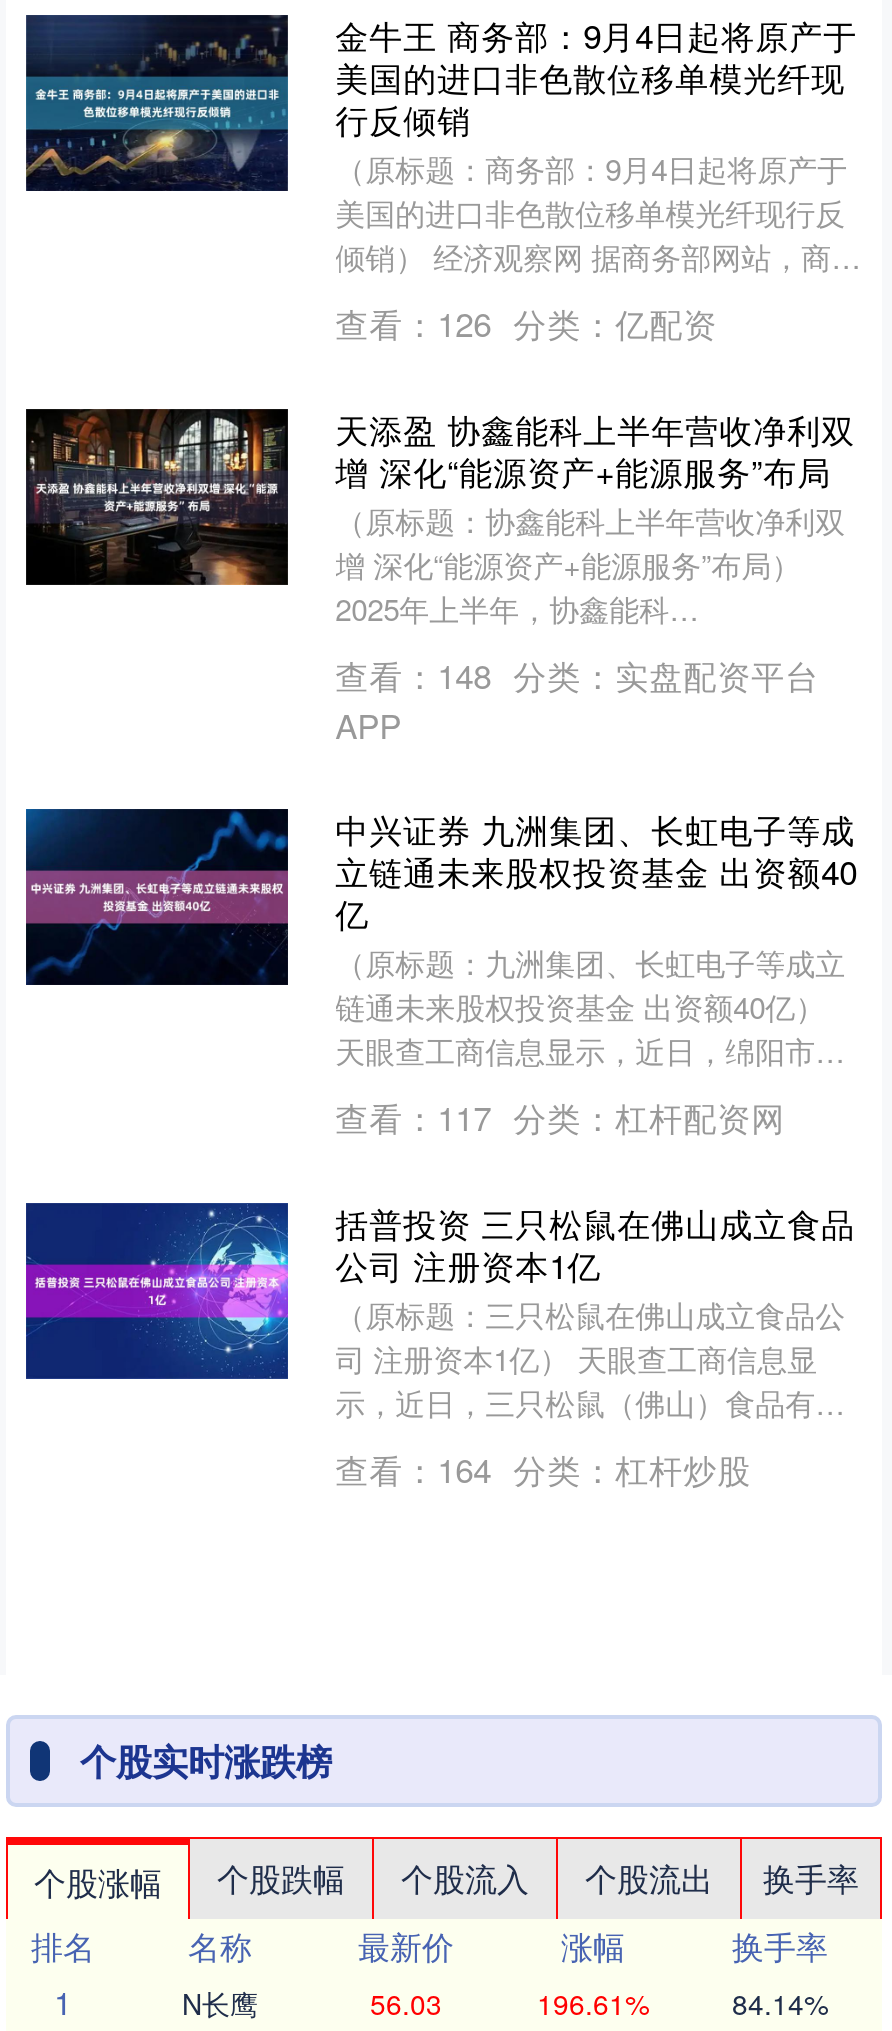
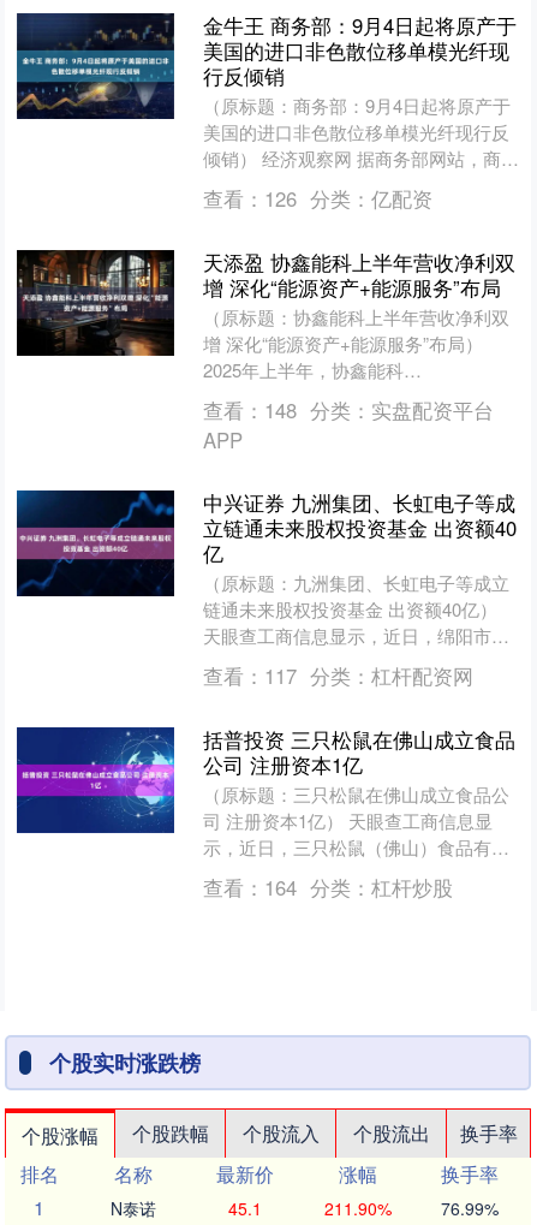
[182,1983,258,2023] N长鹰 -> [111,1196,156,1220] N泰诺
[370,1983,442,2023] 56.03 -> [228,1196,262,1220] 45.1
[537,1983,649,2023] 196.61% -> [324,1196,391,1220] 211.90%
[732,1983,828,2023] 84.14% -> [441,1196,499,1220] 76.99%

